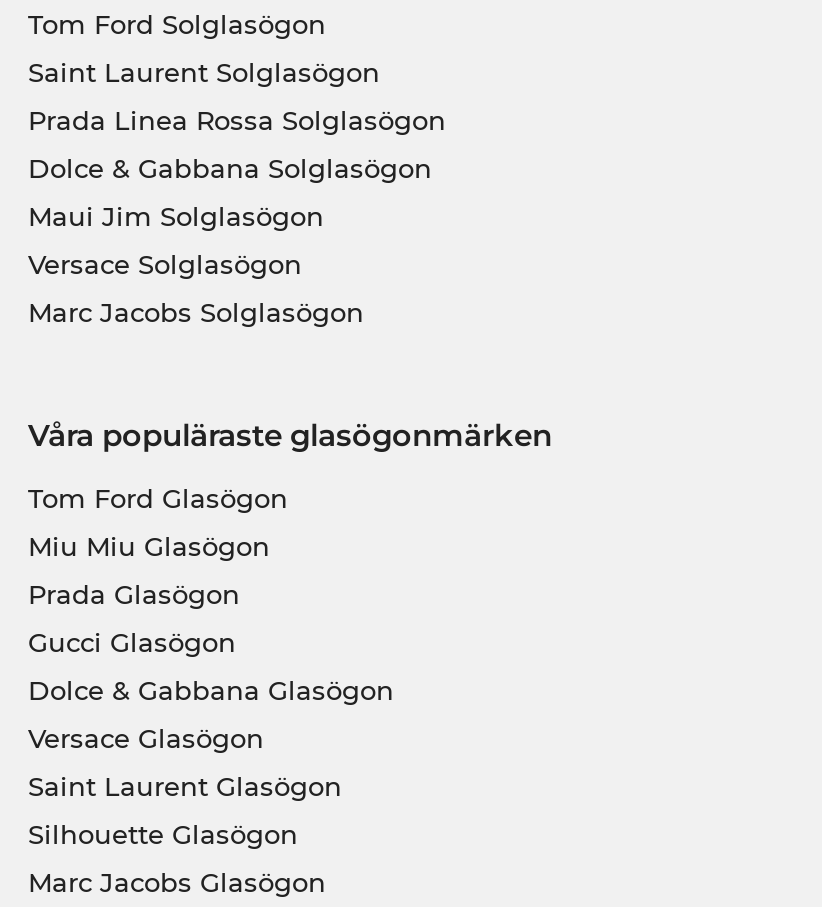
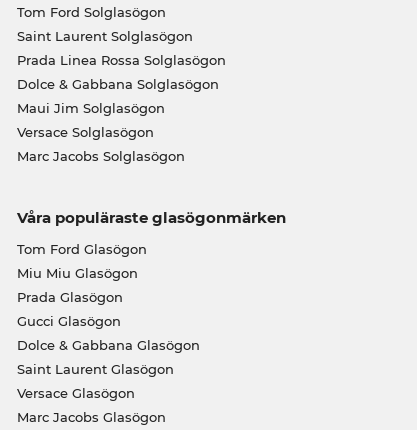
moved [28,722,264,754] -> [16,385,134,401]: Versace Glasögon
[28,818,298,850] Silhouette Glasögon -> none

